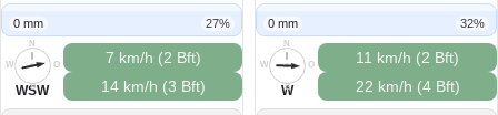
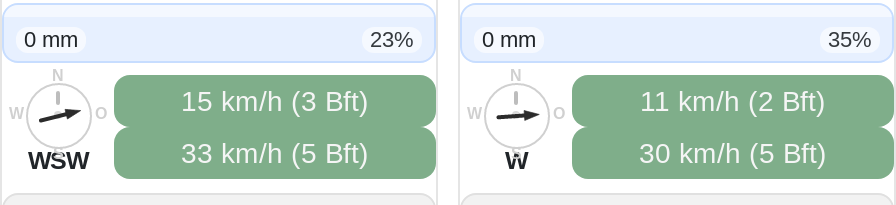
[206,16,230,29] 27% -> [370,26,414,50] 23%
[460,16,485,29] 32% -> [828,26,872,50] 35%
[105,49,201,66] 7 km/h (2 Bft) -> [181,85,369,117] 15 km/h (3 Bft)
[101,77,205,95] 14 km/h (3 Bft) -> [181,137,369,169] 33 km/h (5 Bft)
[355,77,460,95] 22 km/h (4 Bft) -> [639,137,827,169] 30 km/h (5 Bft)

